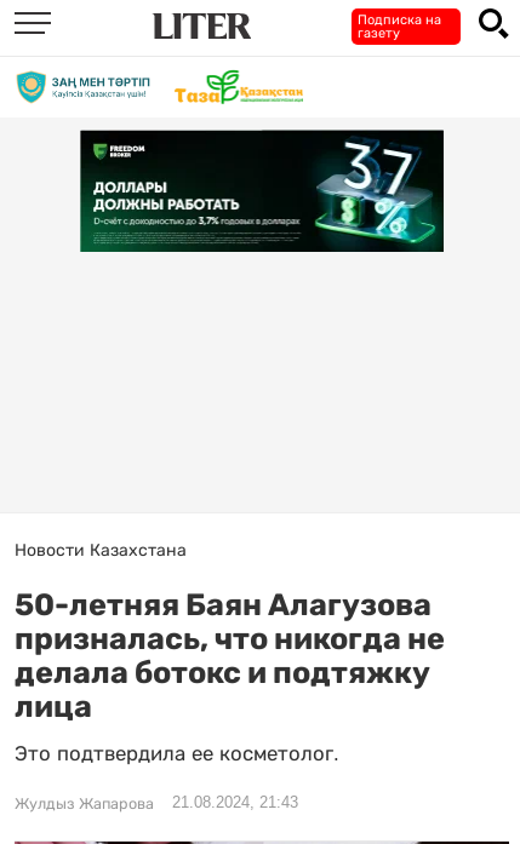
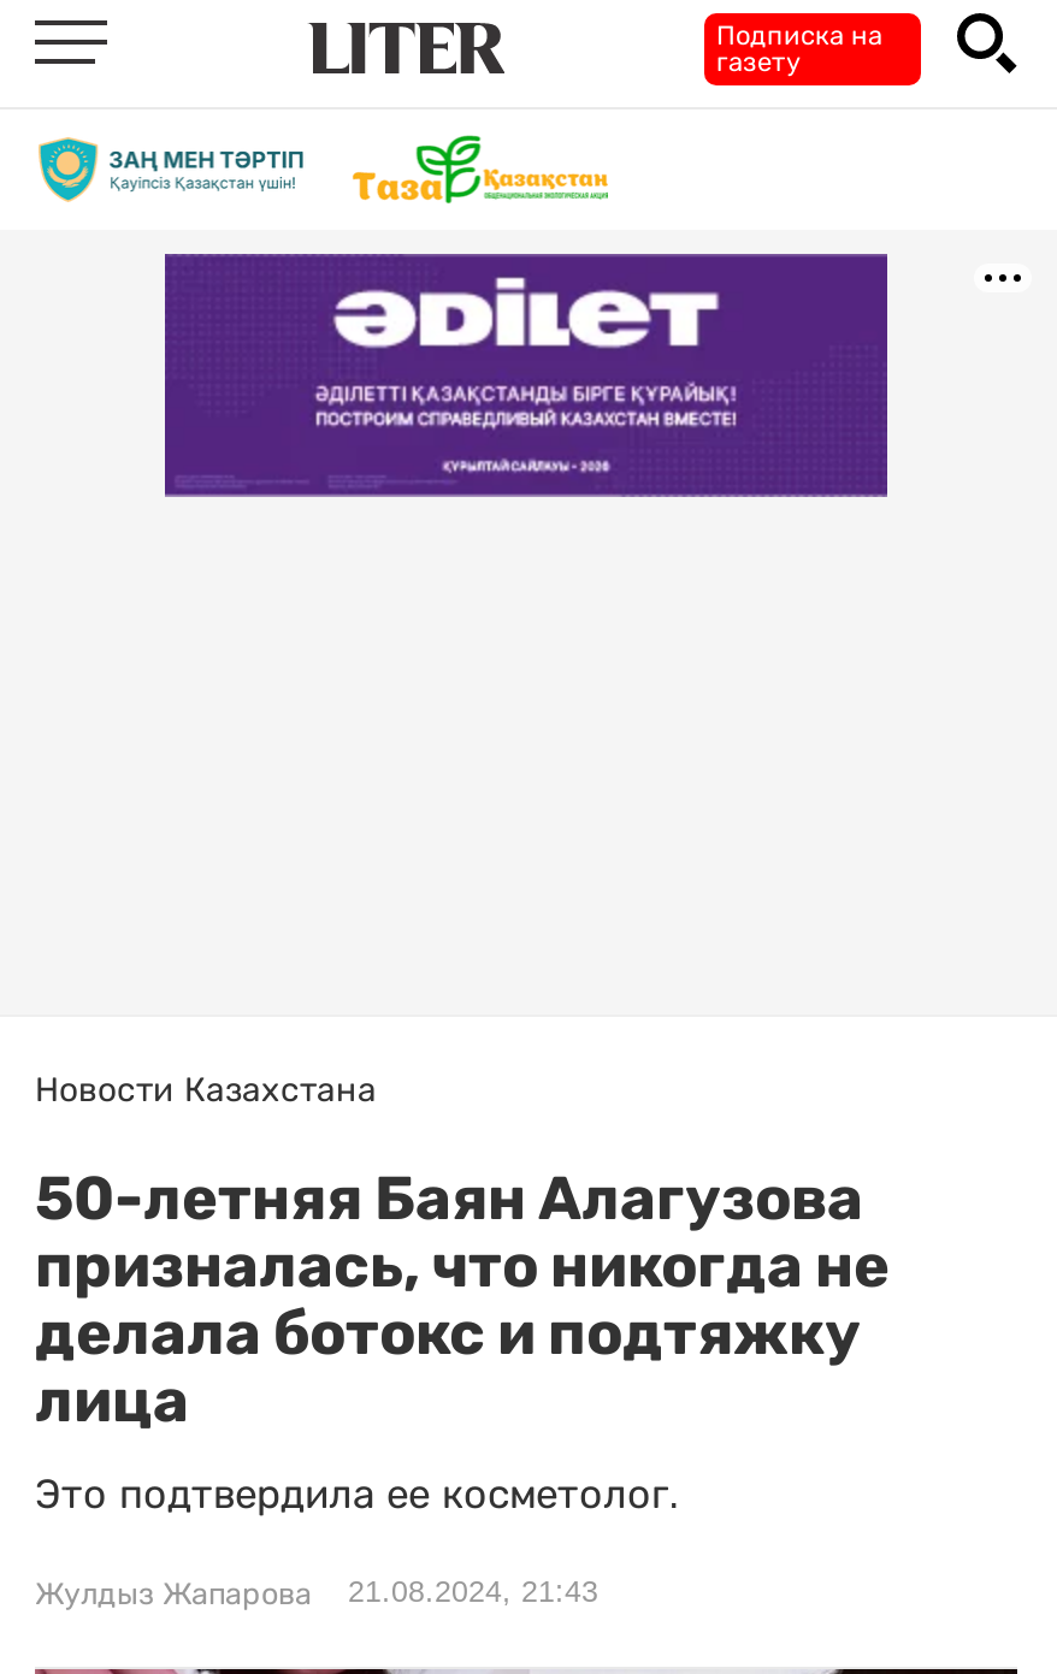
[79,130,445,253] [image] -> [163,254,890,499] [image]

